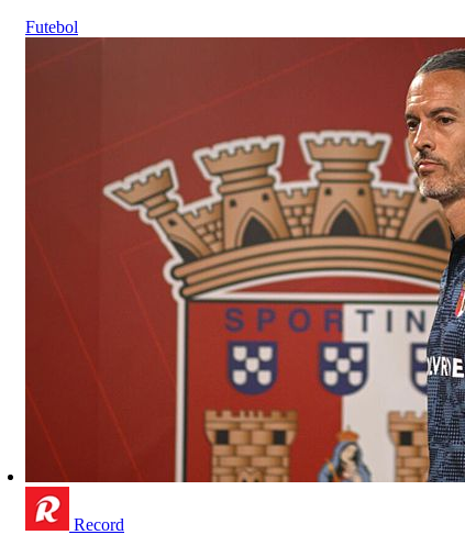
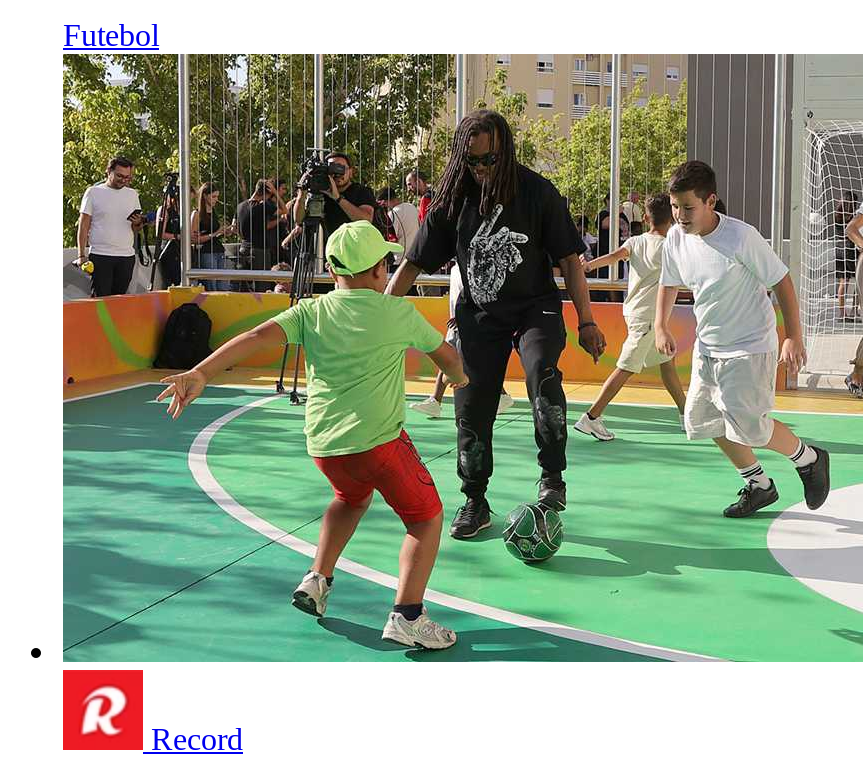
[24,37,462,483] [image] -> [61,54,857,664] [image]

